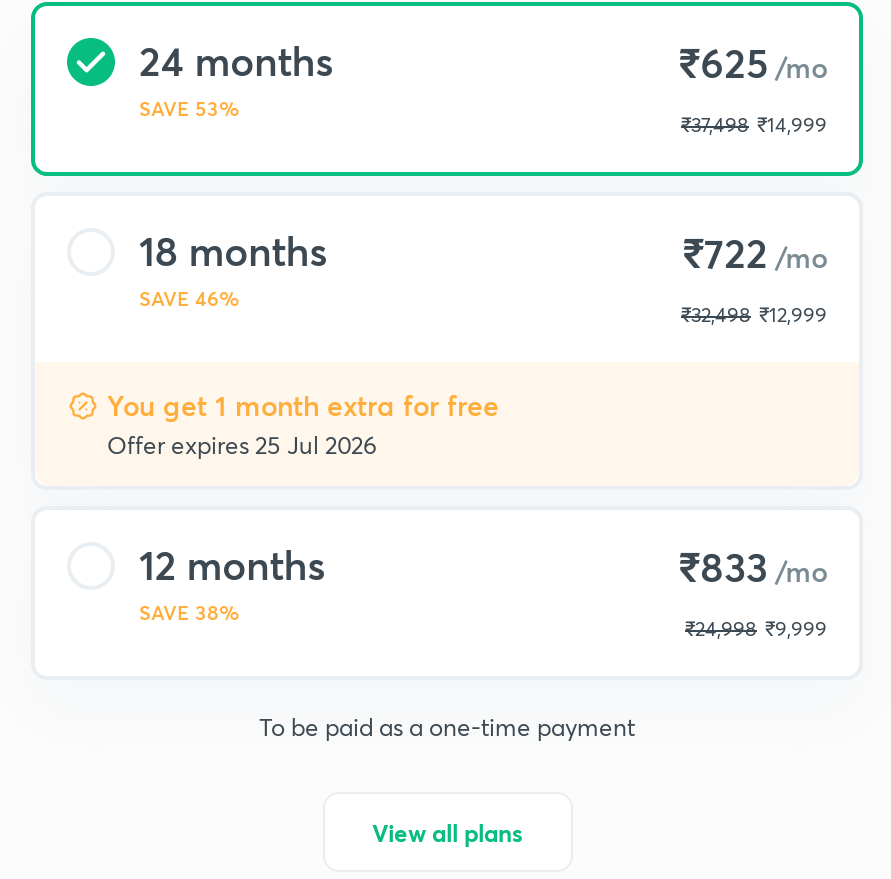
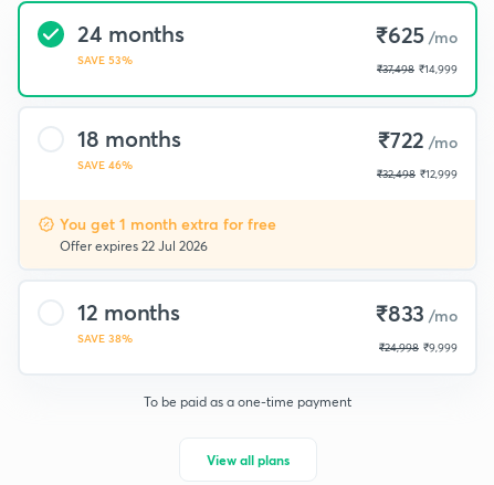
[107,430,377,460] Offer expires 25 Jul 2026 -> [60,238,208,254] Offer expires 22 Jul 2026

